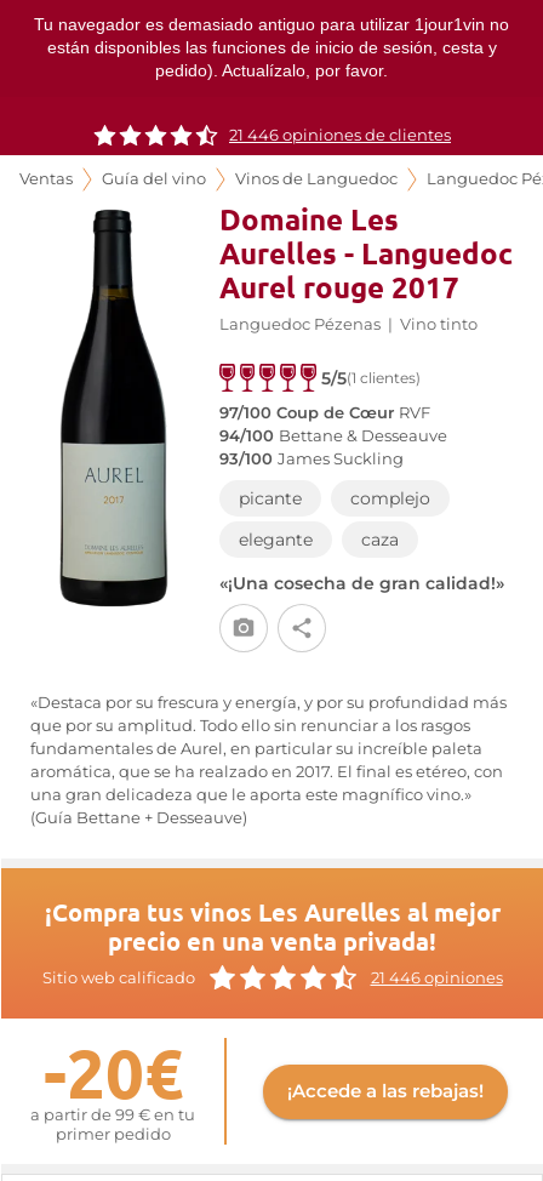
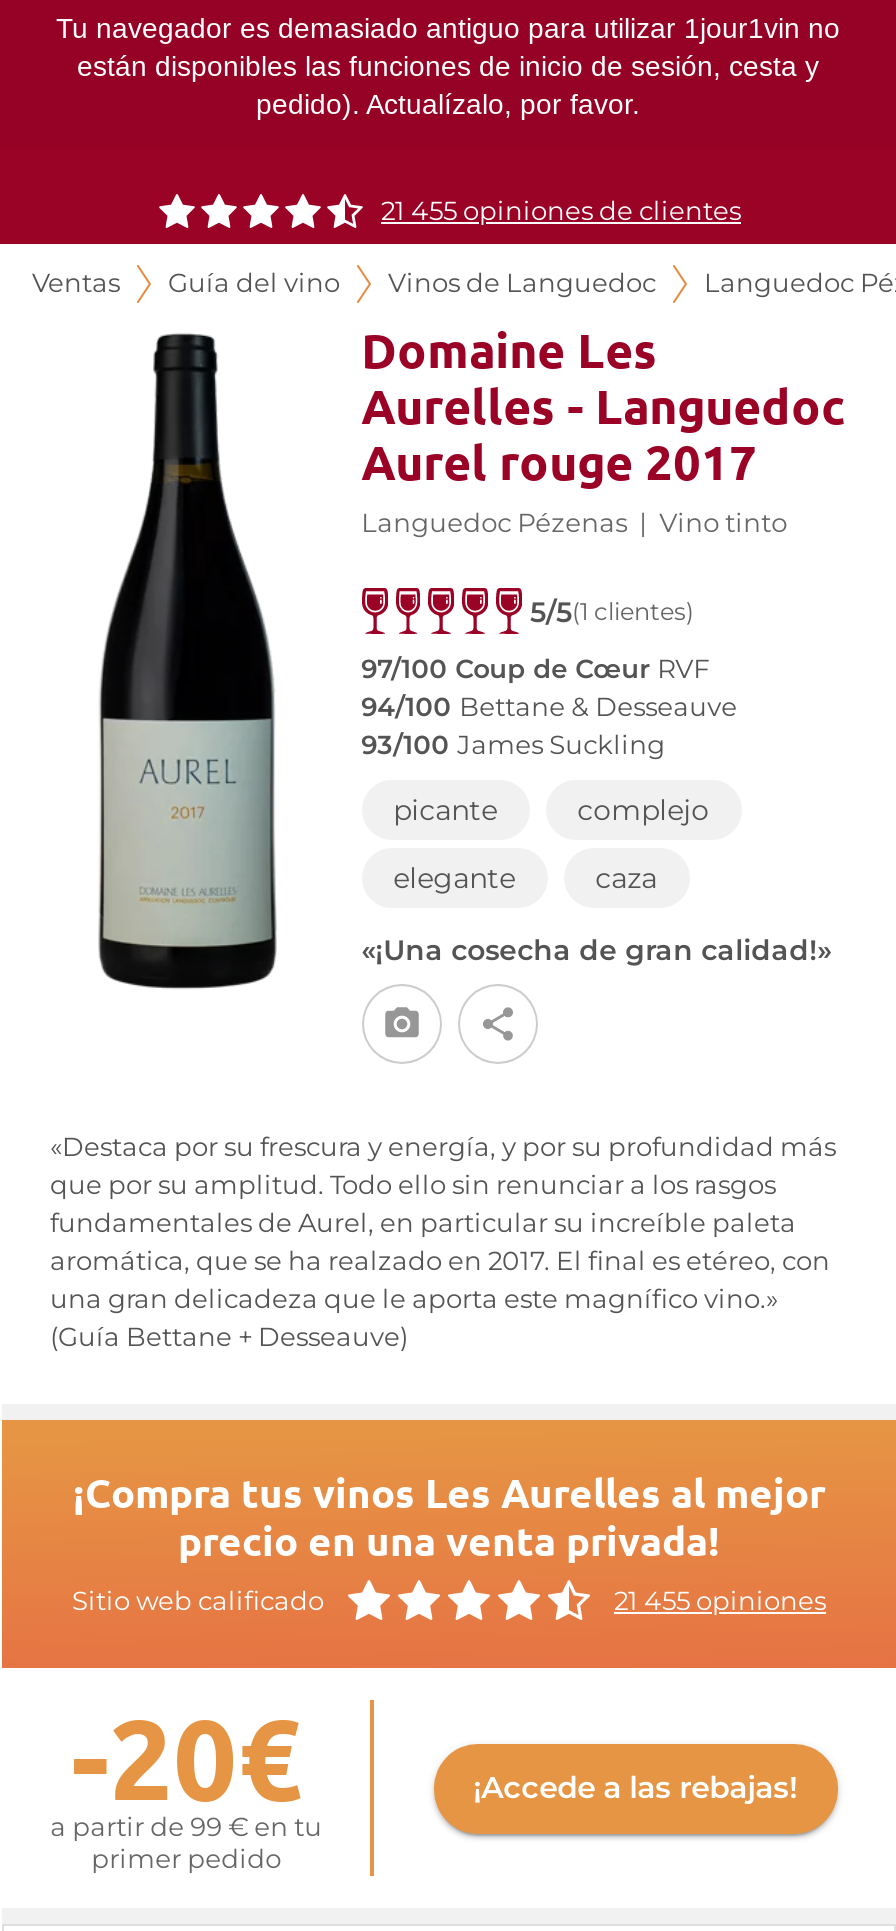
[229,126,451,144] 21 446 opiniones de clientes -> [381,196,741,226] 21 455 opiniones de clientes
[370,968,502,986] 21 446 opiniones -> [614,1585,826,1615] 21 455 opiniones

